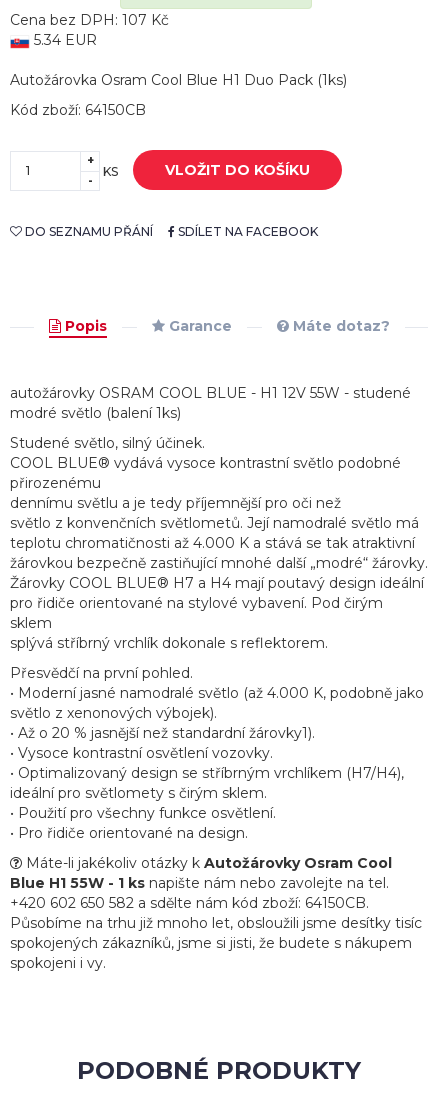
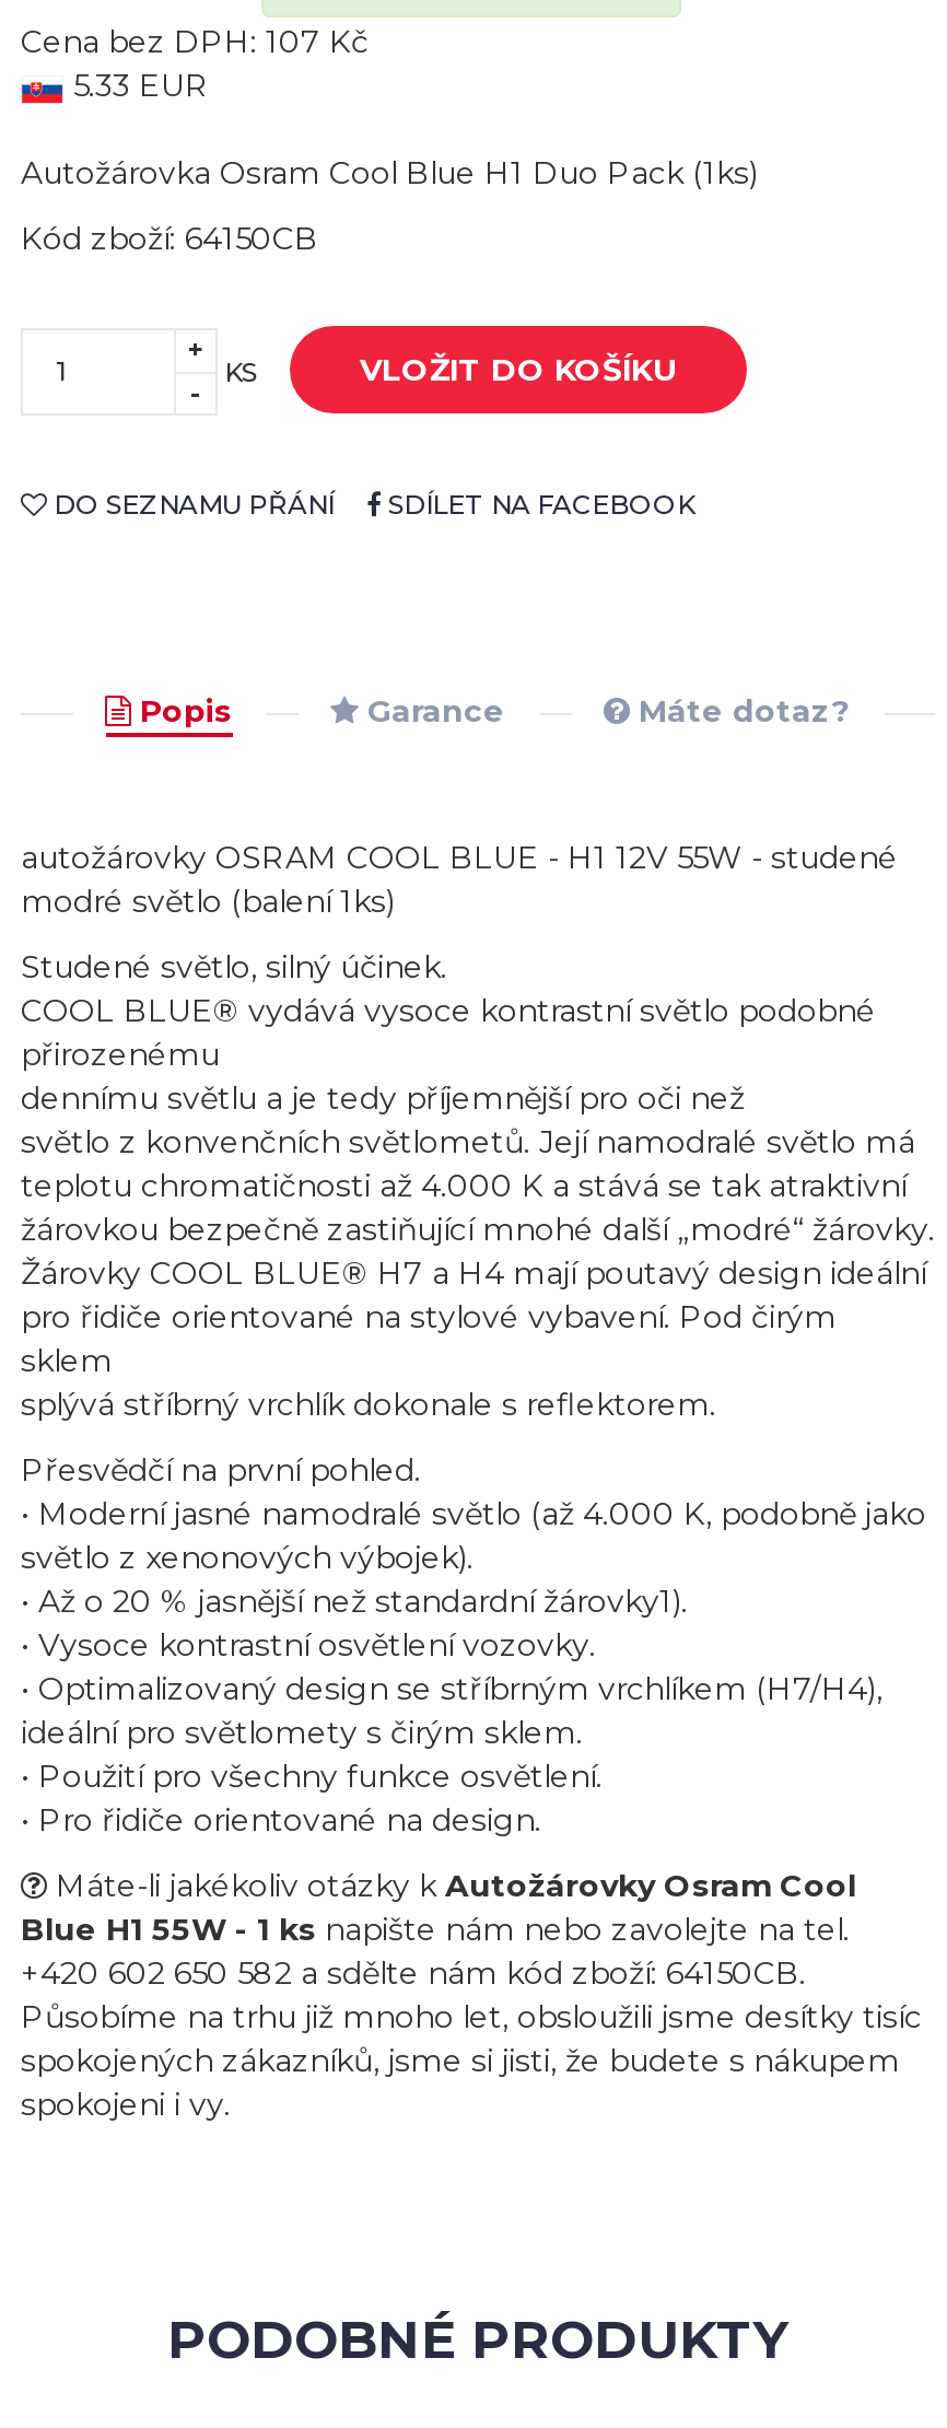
[30,31,97,49] 5.34 EUR -> [65,66,209,106] 5.33 EUR

